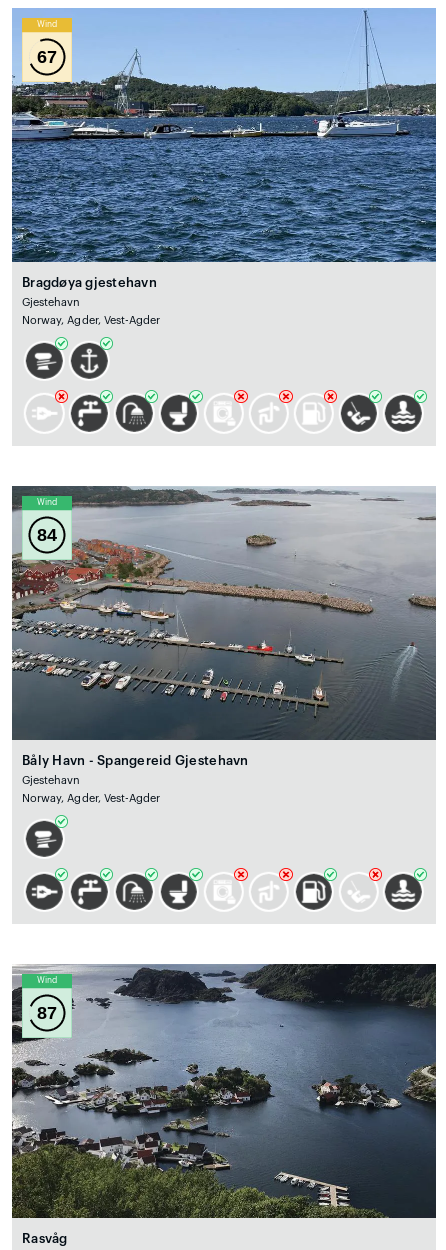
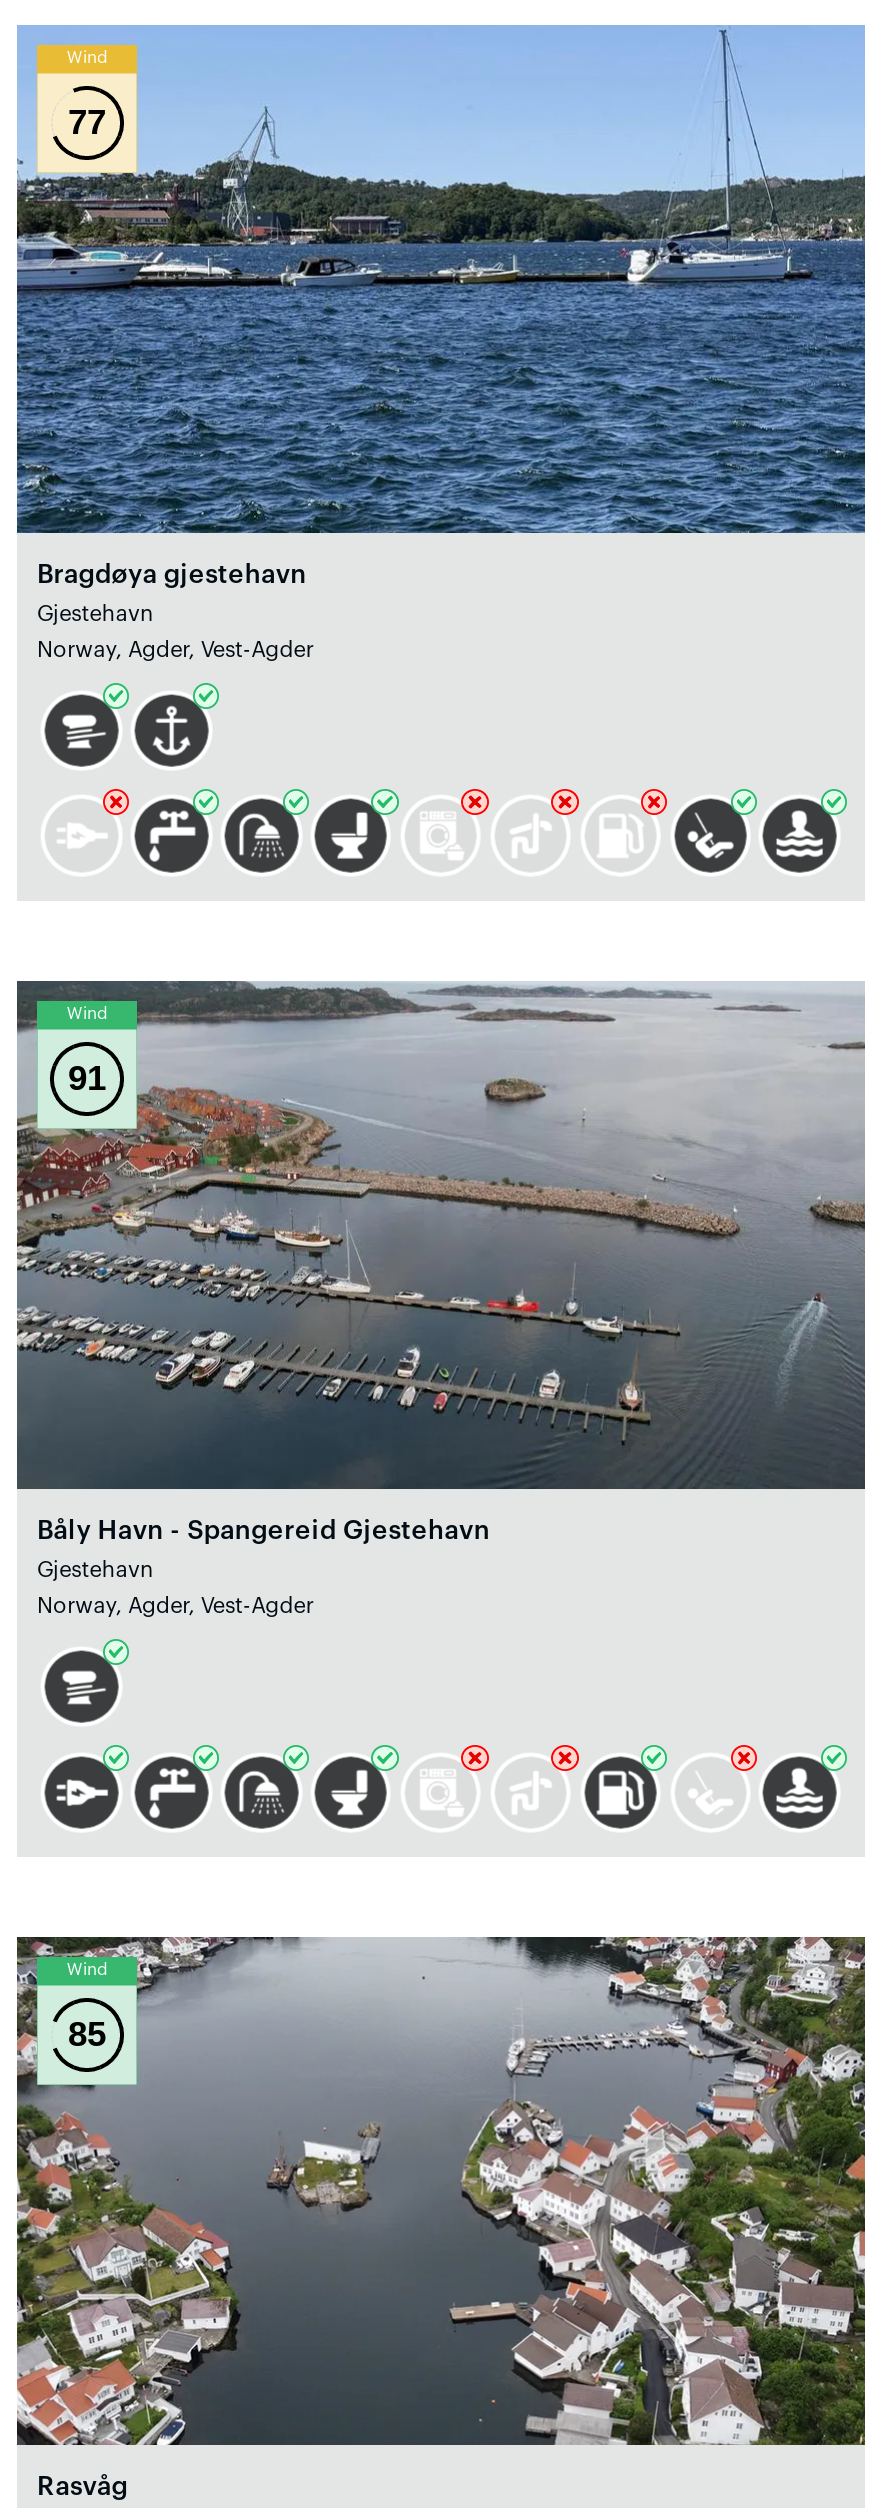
[37,46,57,66] 67 -> [68,102,106,141] 77
[37,524,57,544] 84 -> [68,1058,106,1097] 91
[11,963,437,1219] [image] | 87 -> [15,1935,867,2445] [image] | 85

